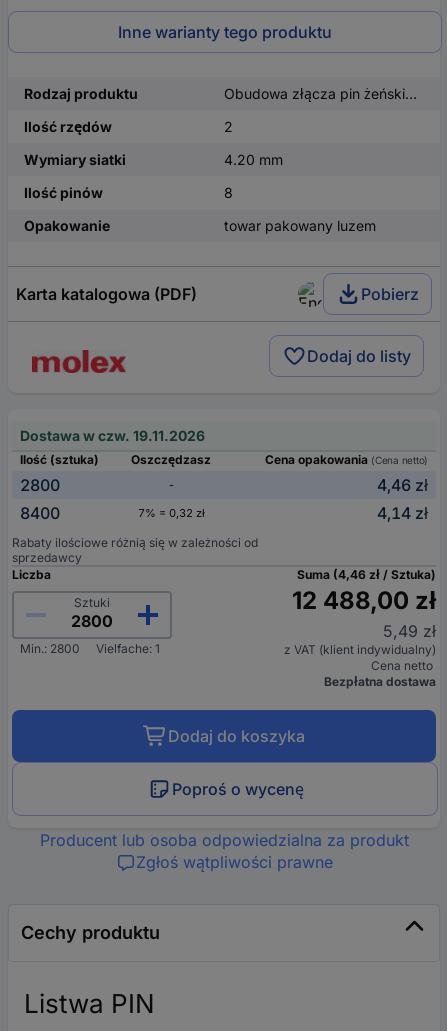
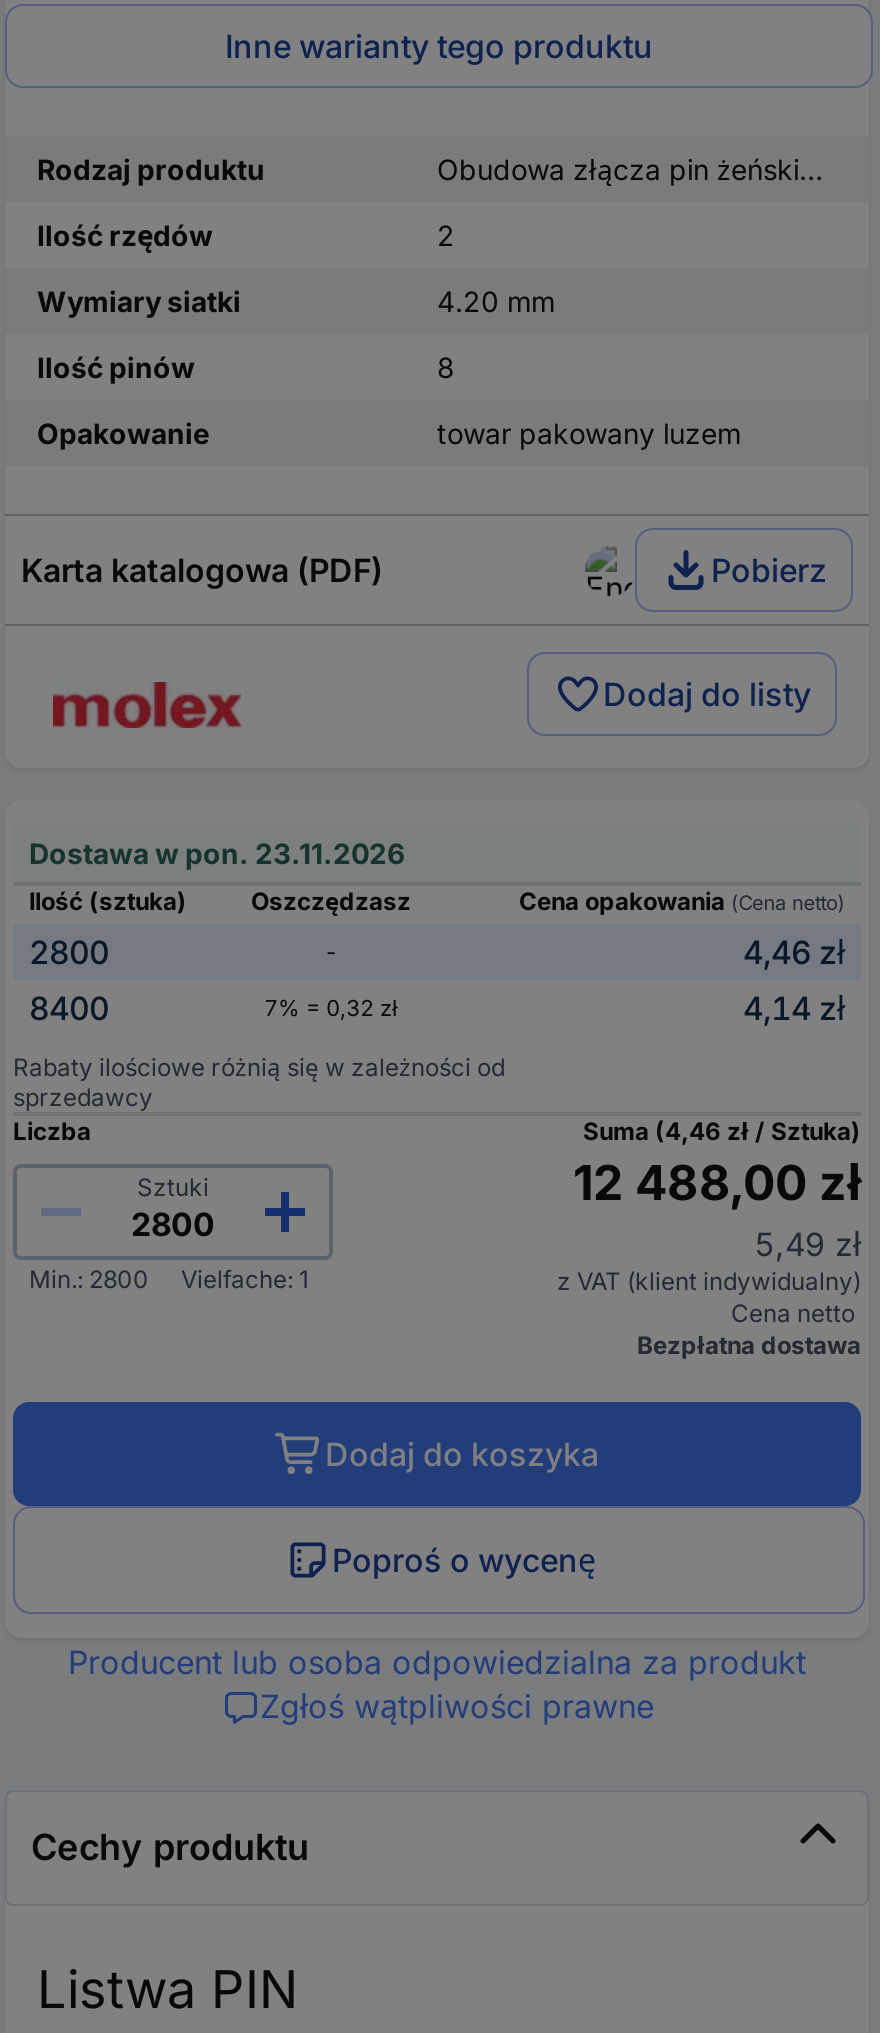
[20,427,205,444] Dostawa w czw. 19.11.2026 -> [29,836,405,870] Dostawa w pon. 23.11.2026

